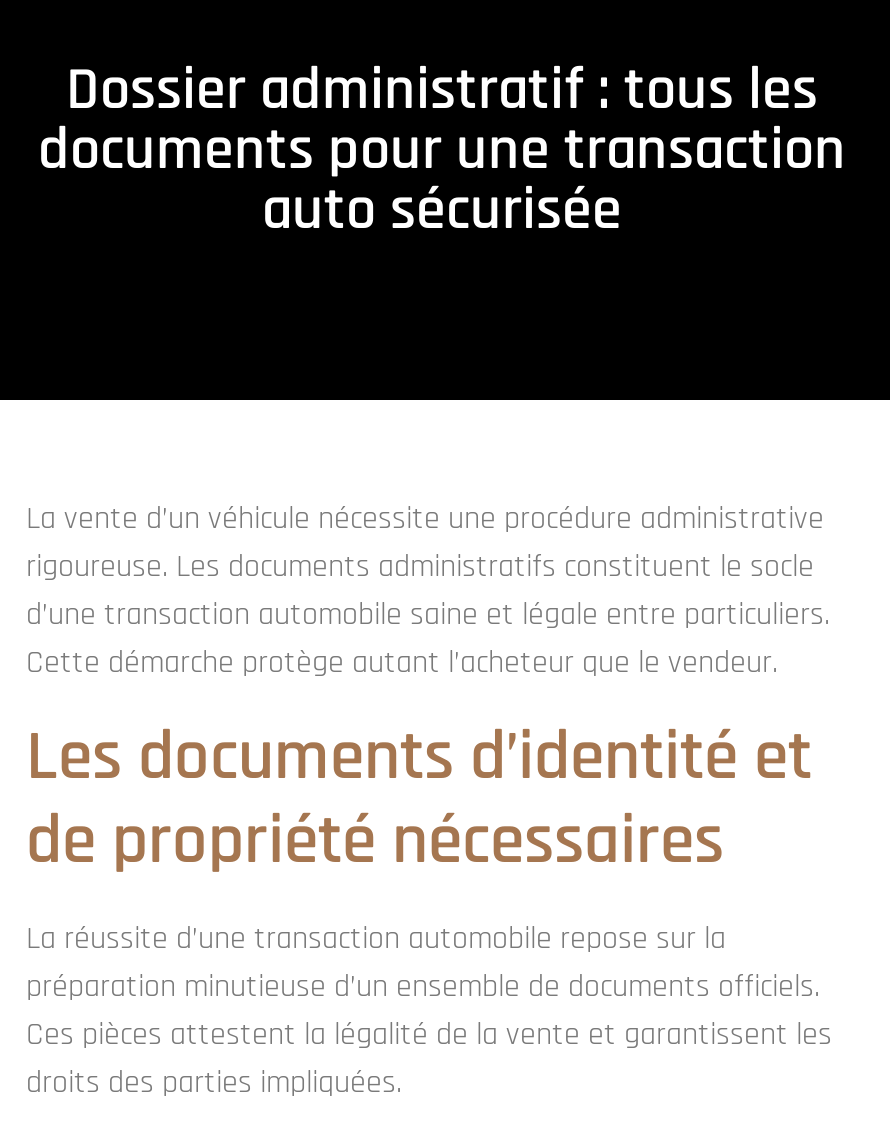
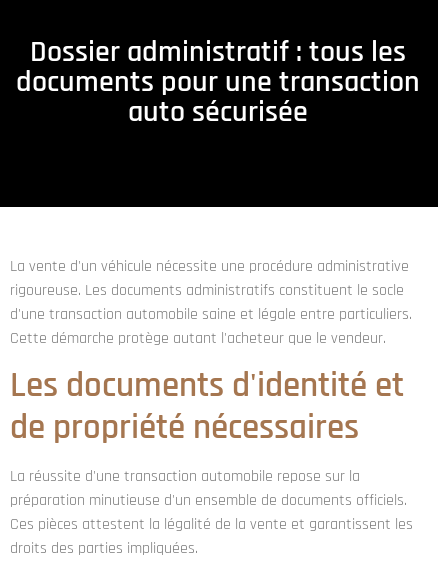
[26,497,824,539] La vente d’un véhicule nécessite une procédure administrative -> [10,256,409,277] La vente d'un véhicule nécessite une procédure administrative
[26,593,830,635] d’une transaction automobile saine et légale entre particuliers. -> [10,304,412,325] d'une transaction automobile saine et légale entre particuliers.
[26,641,778,683] Cette démarche protège autant l’acheteur que le vendeur. -> [10,328,386,349] Cette démarche protège autant l'acheteur que le vendeur.
[26,712,812,802] Les documents d’identité et -> [10,363,404,408] Les documents d'identité et
[26,918,726,960] La réussite d’une transaction automobile repose sur la -> [10,466,360,487] La réussite d'une transaction automobile repose sur la
[26,966,820,1008] préparation minutieuse d’un ensemble de documents officiels. -> [10,490,407,511] préparation minutieuse d'un ensemble de documents officiels.

